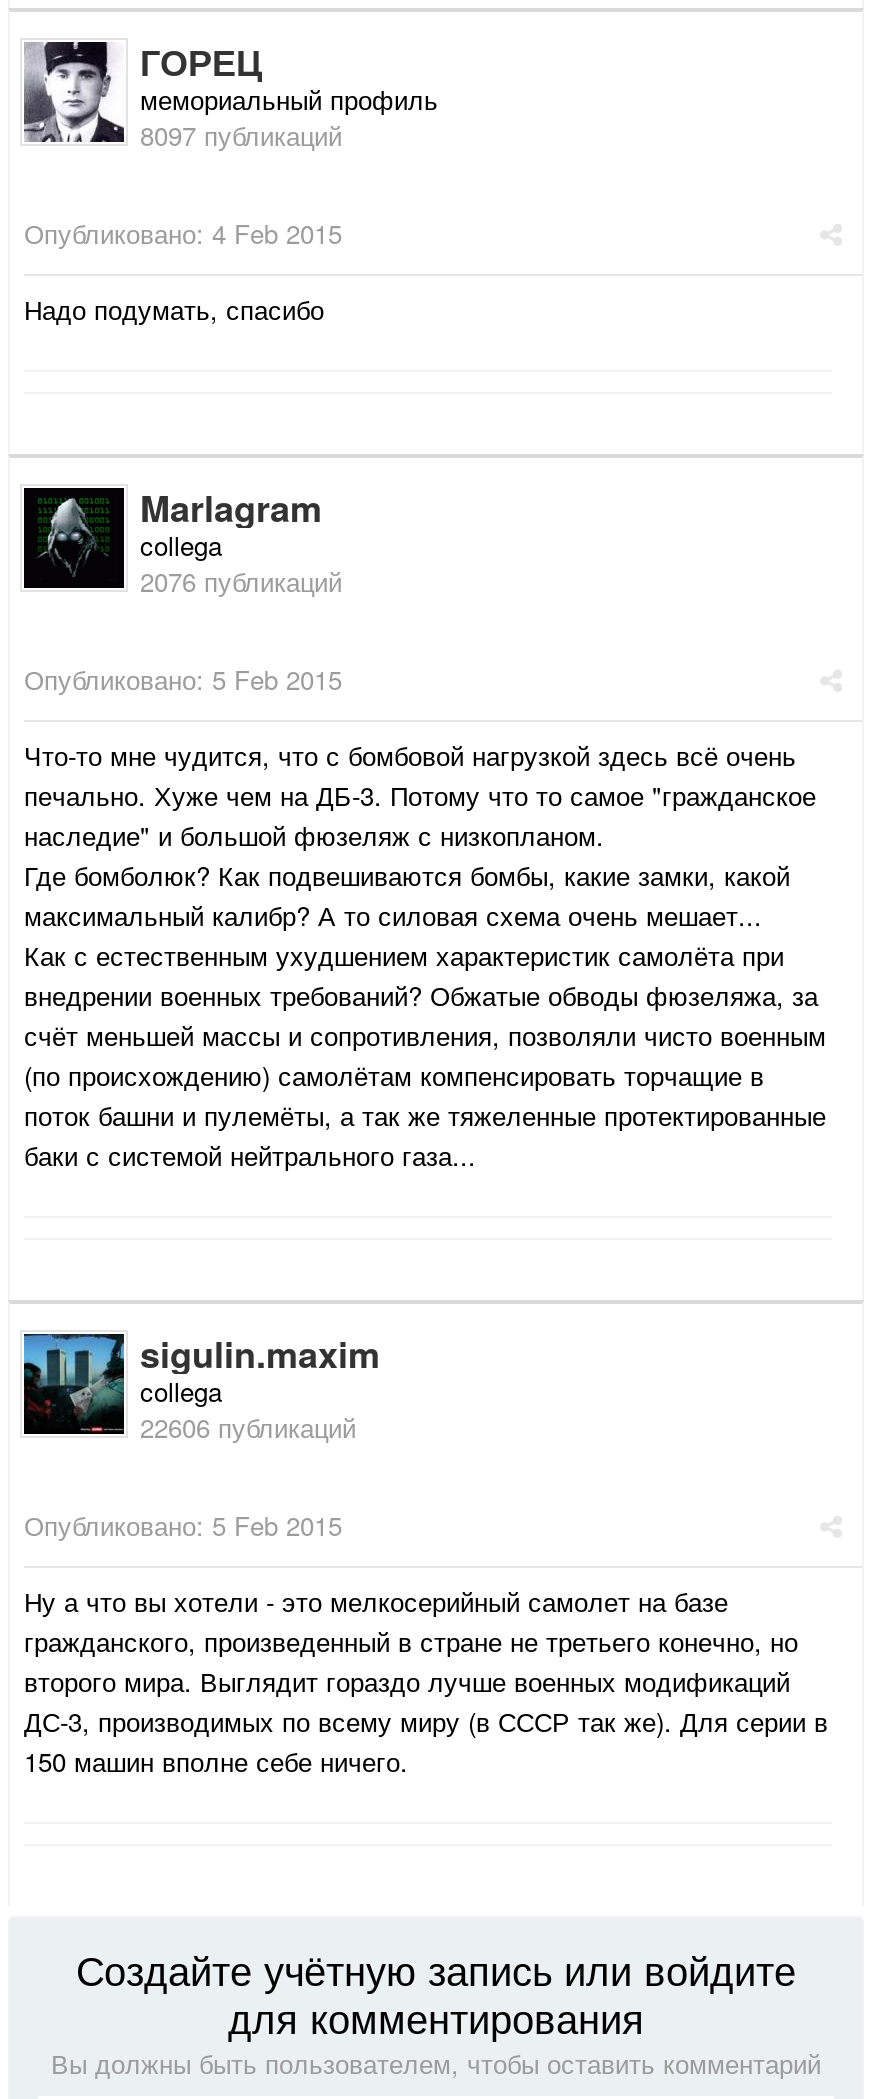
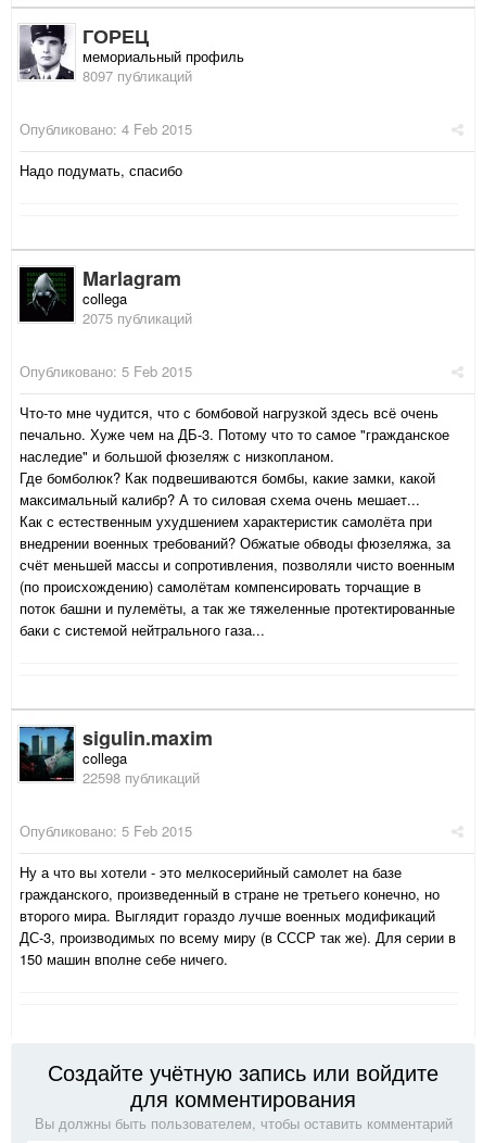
[140,563,342,601] 2076 публикаций -> [82,308,192,329] 2075 публикаций
[140,1409,356,1447] 22606 публикаций -> [82,768,200,788] 22598 публикаций

